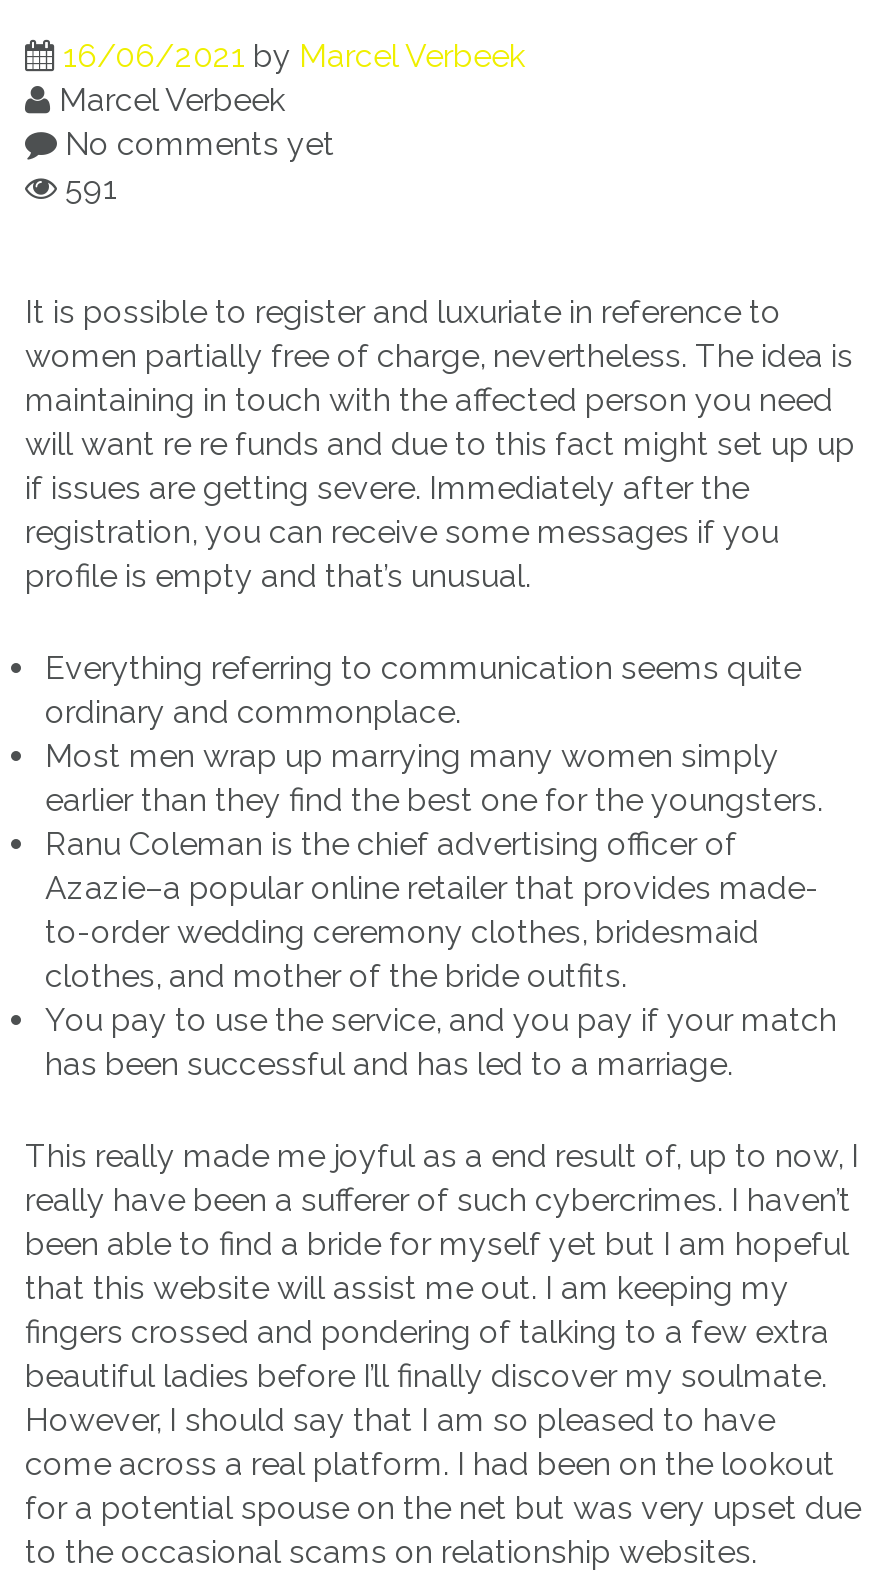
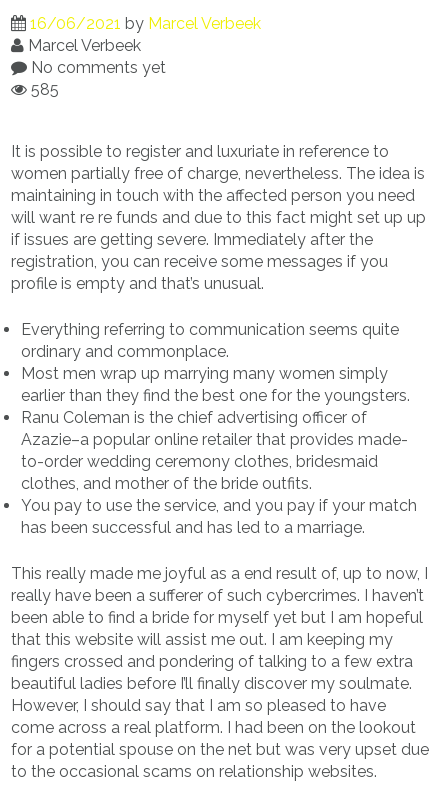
[57,169,117,207] 591 -> [27,80,59,99] 585

